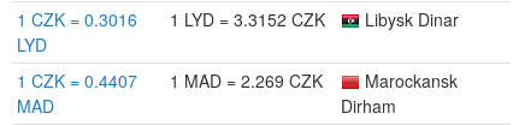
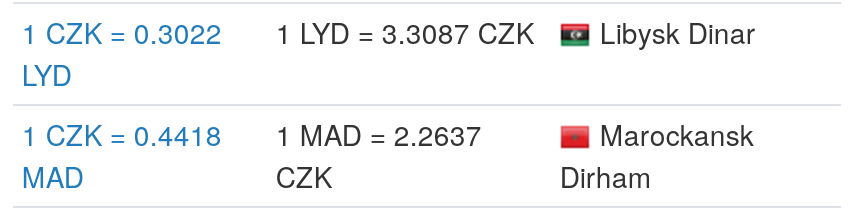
[17,7,138,31] 1 CZK = 0.3016 -> [22,11,222,51] 1 CZK = 0.3022
[170,7,326,31] 1 LYD = 3.3152 CZK -> [276,11,534,51] 1 LYD = 3.3087 CZK
[17,68,138,92] 1 CZK = 0.4407 -> [22,113,222,153] 1 CZK = 0.4418
[170,68,323,92] 1 MAD = 2.269 CZK -> [276,113,482,195] 1 MAD = 2.2637 | CZK

